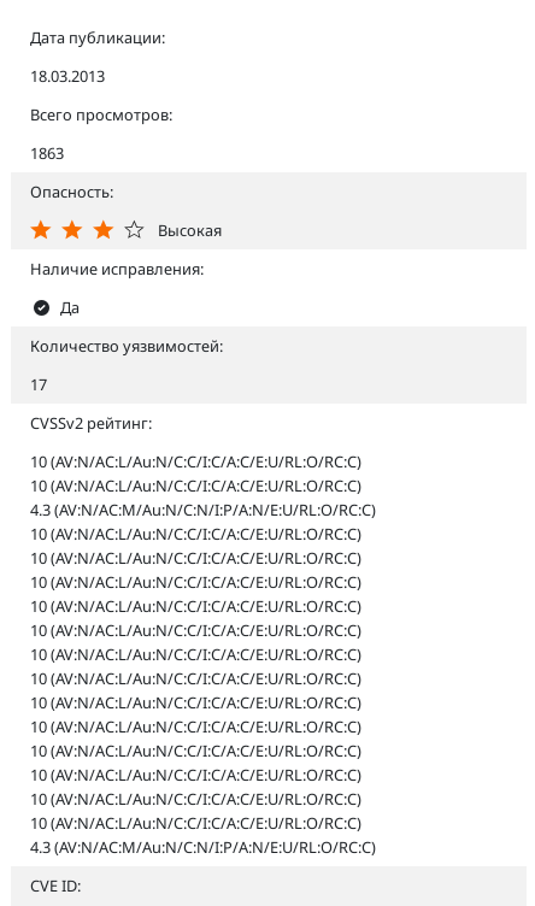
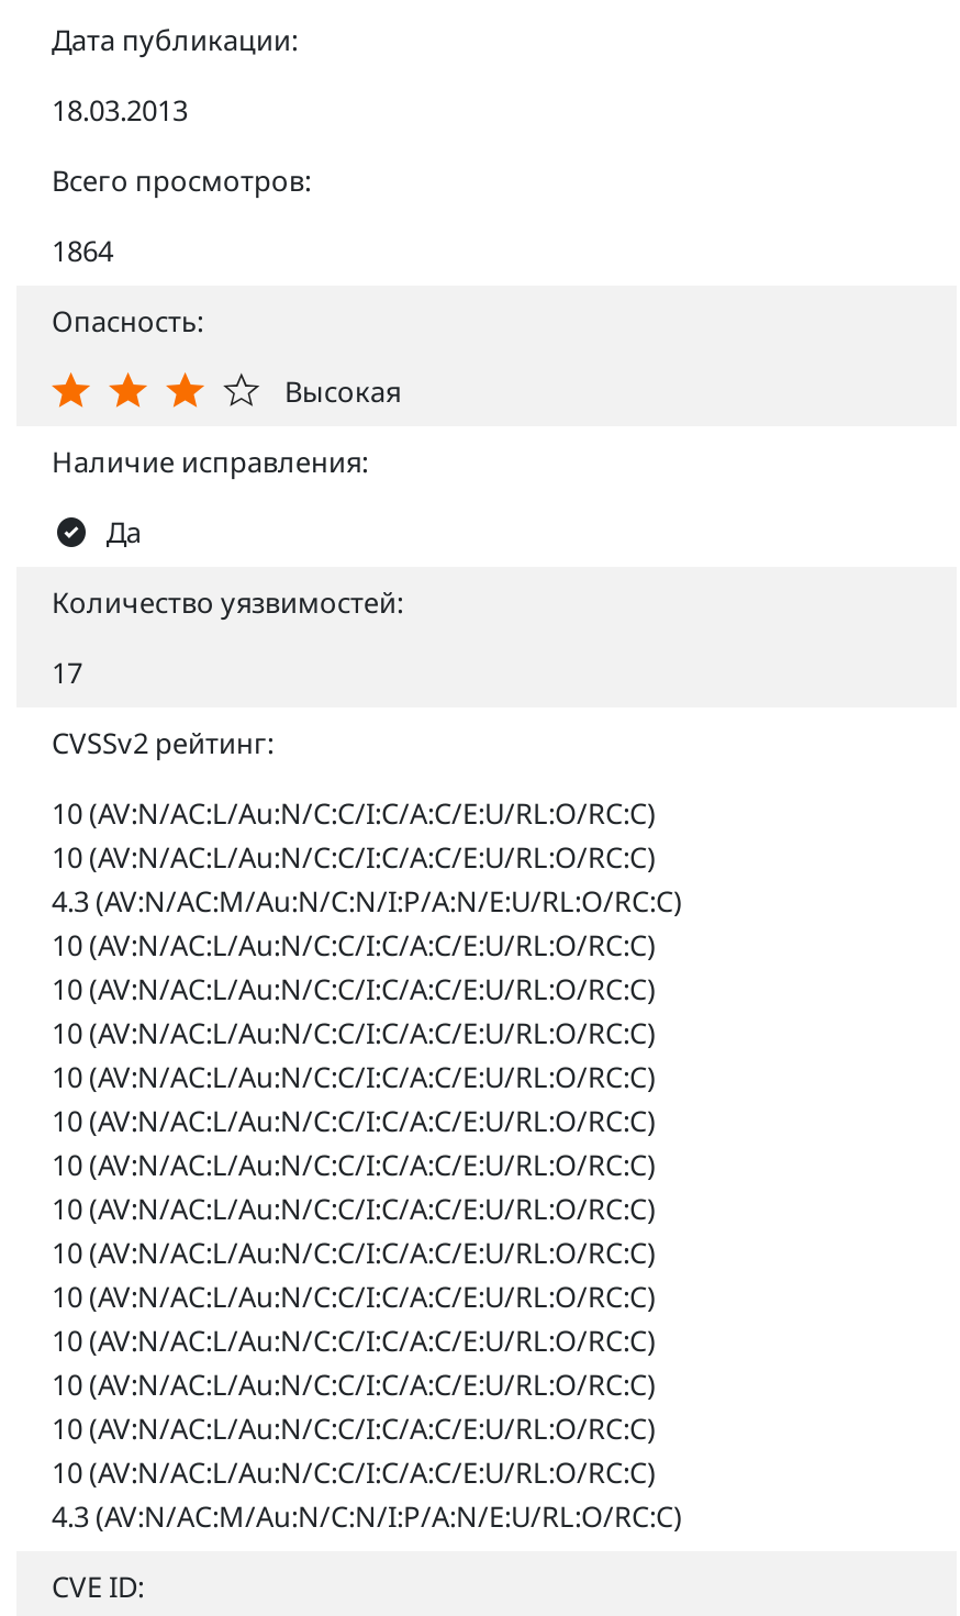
[30,142,64,163] 1863 -> [52,230,113,270] 1864

